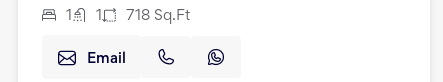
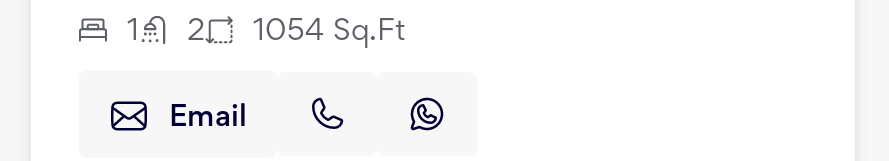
[96,9,102,23] 1 -> [187,19,205,47] 2
[126,9,190,23] 718 Sq.Ft -> [253,19,405,47] 1054 Sq.Ft

